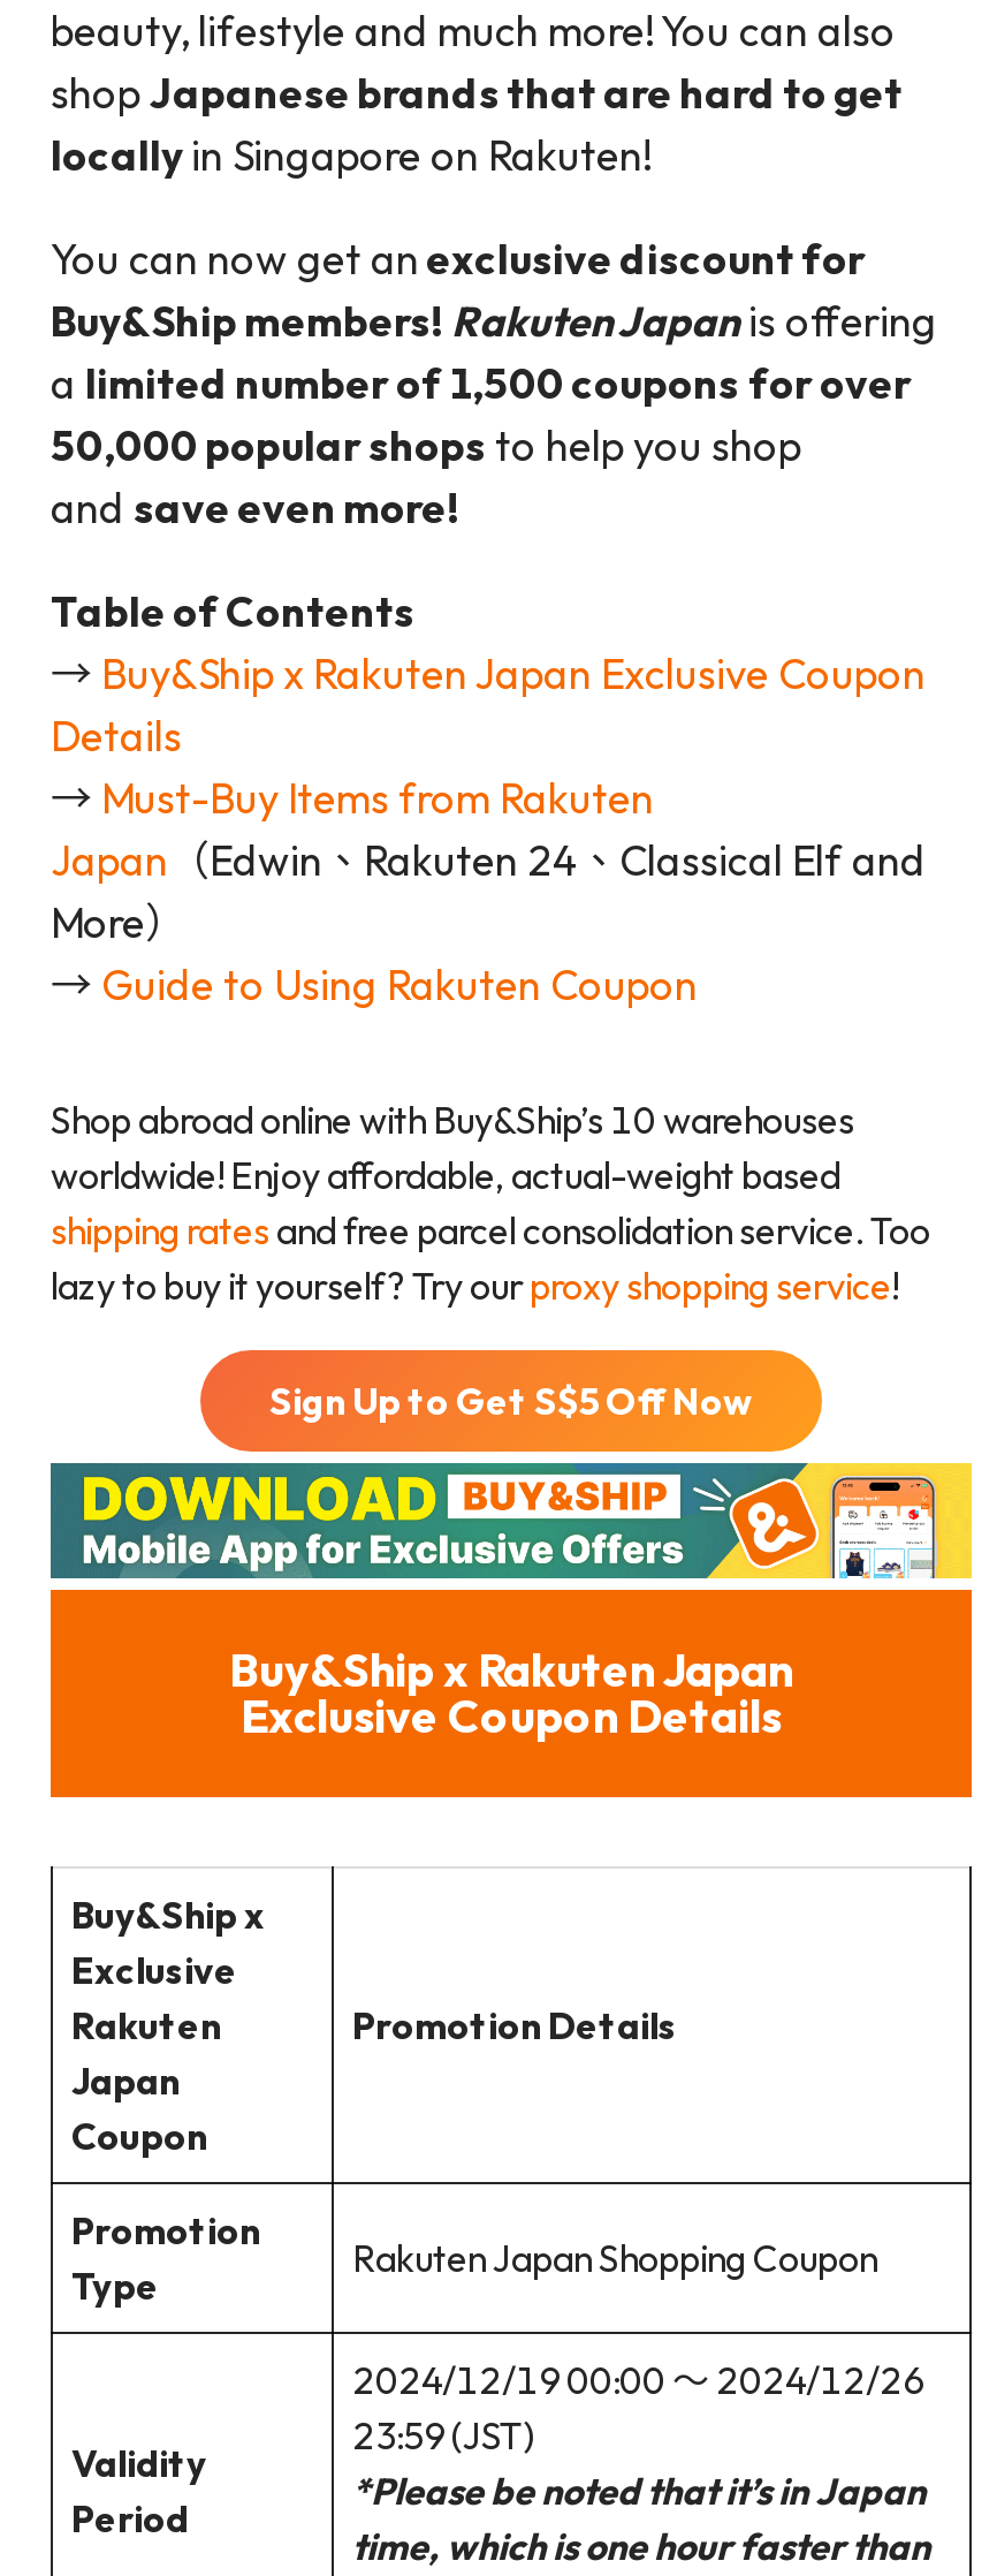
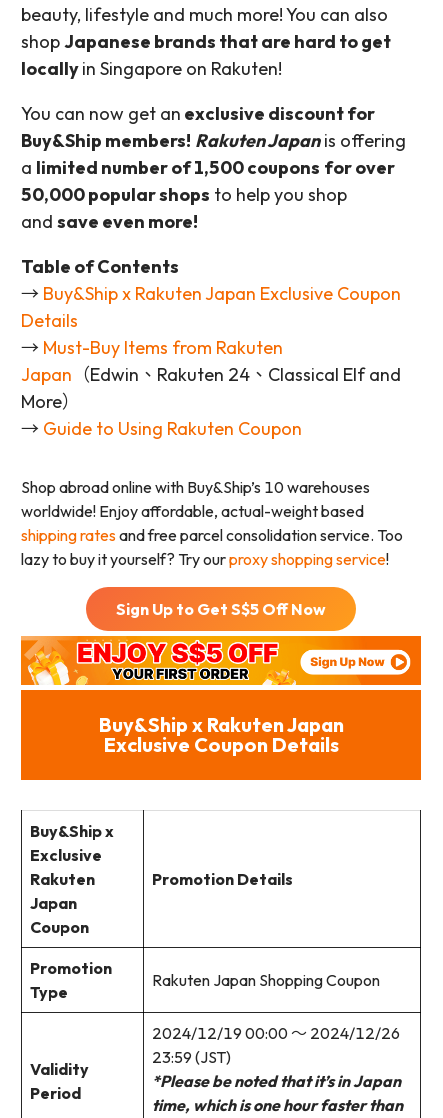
[48,1461,974,1581] [image] -> [20,635,422,686] [image]

